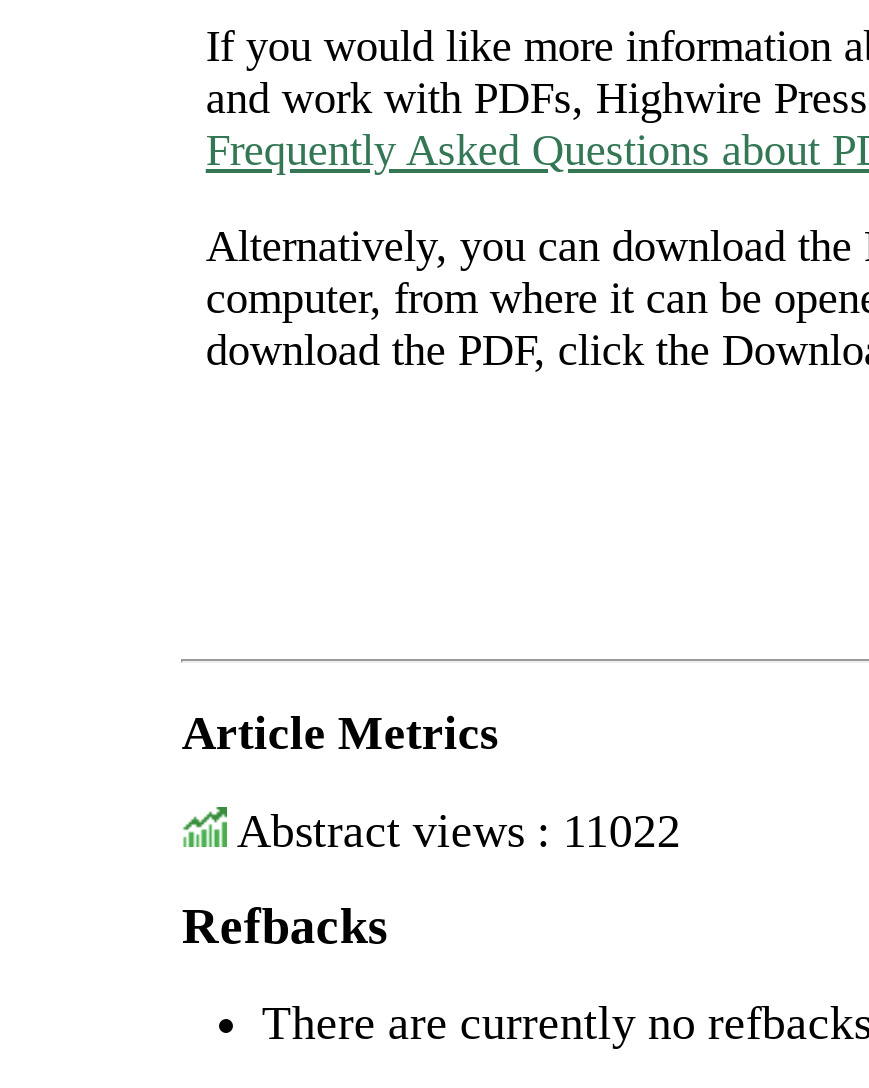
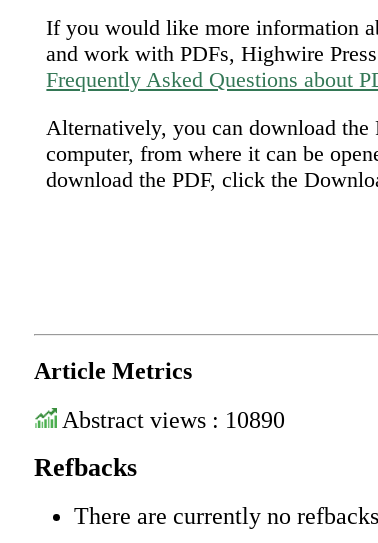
[227,804,681,858] Abstract views : 11022 -> [57,406,285,433] Abstract views : 10890

